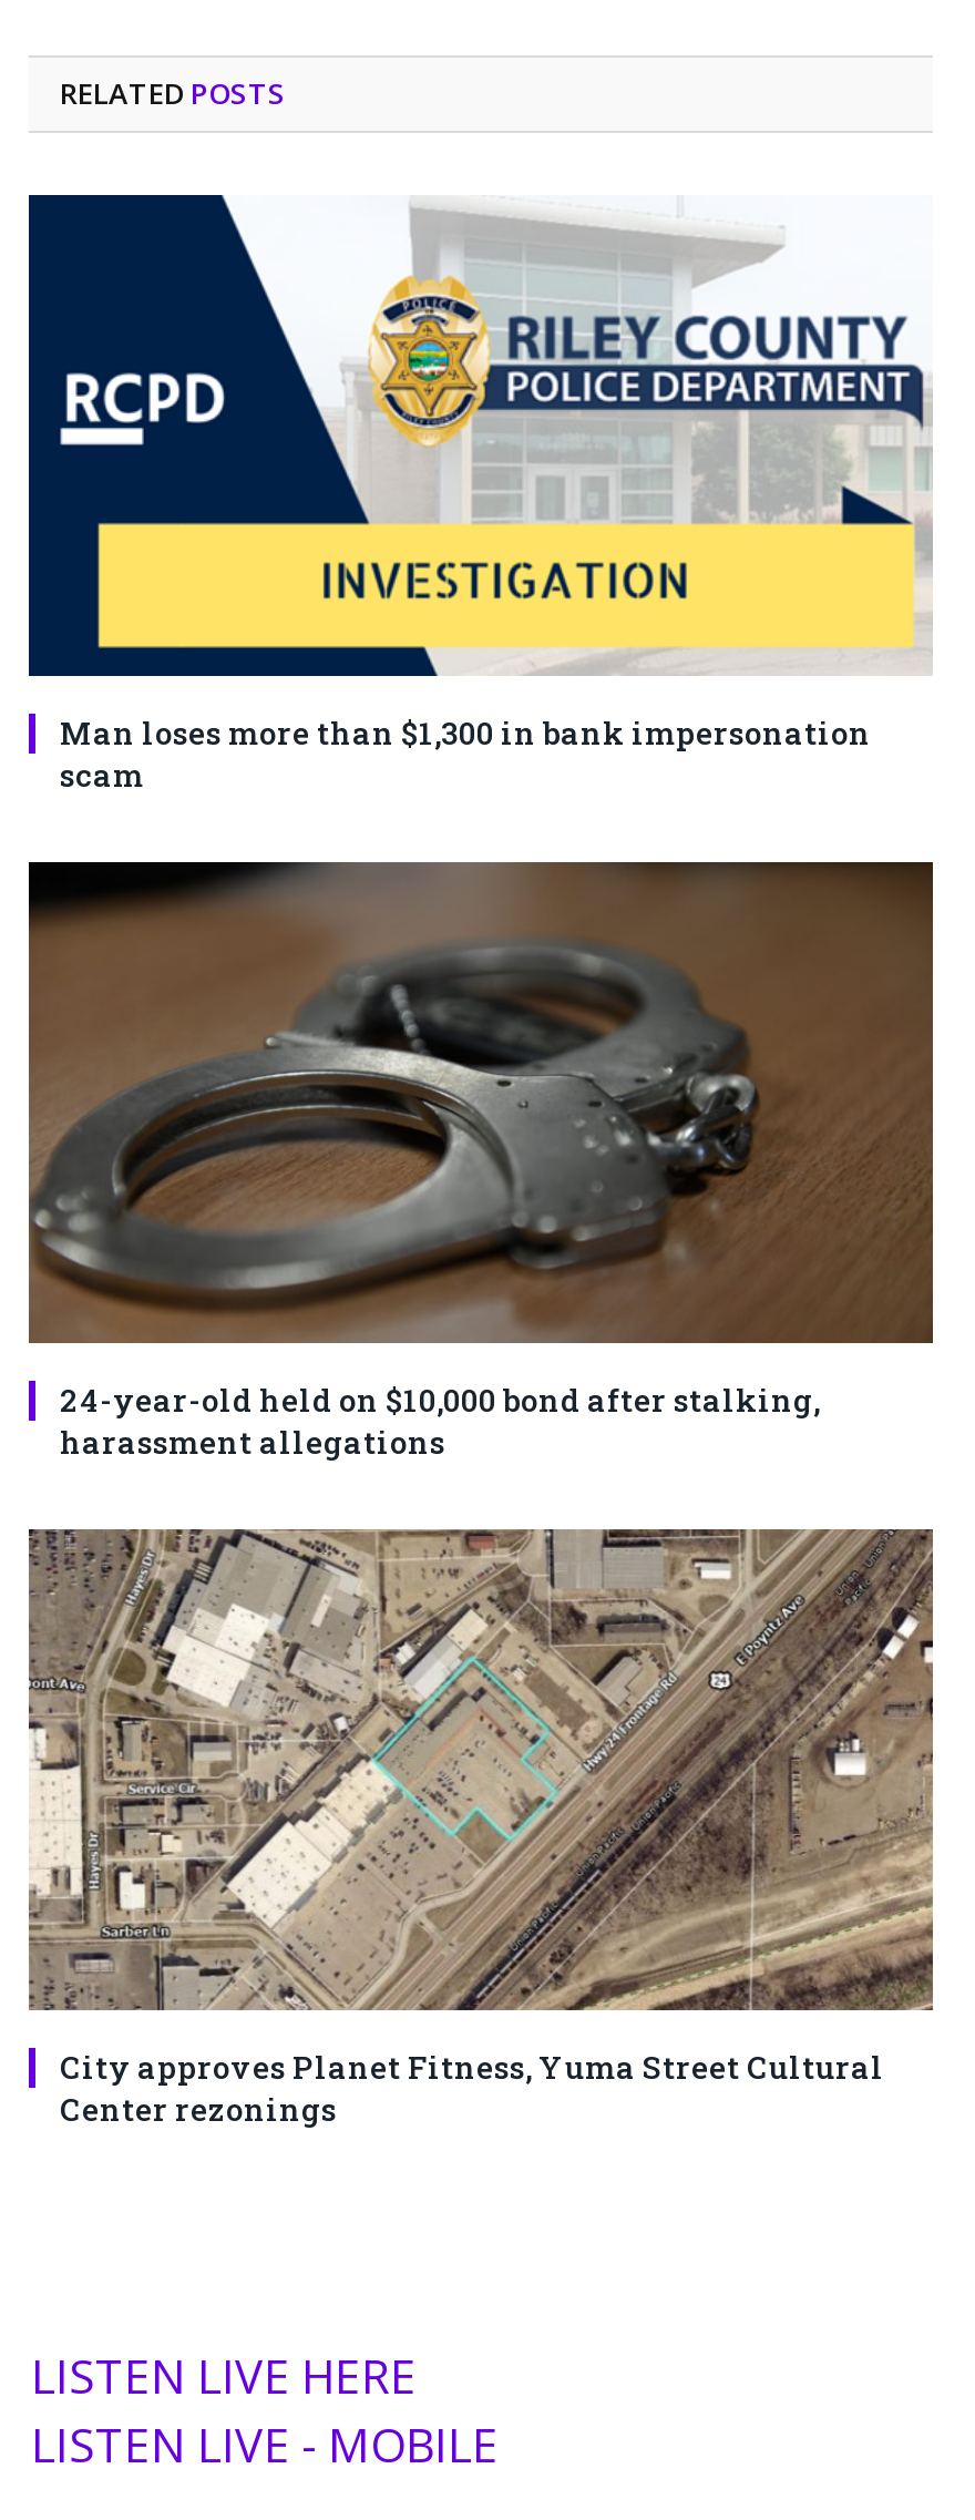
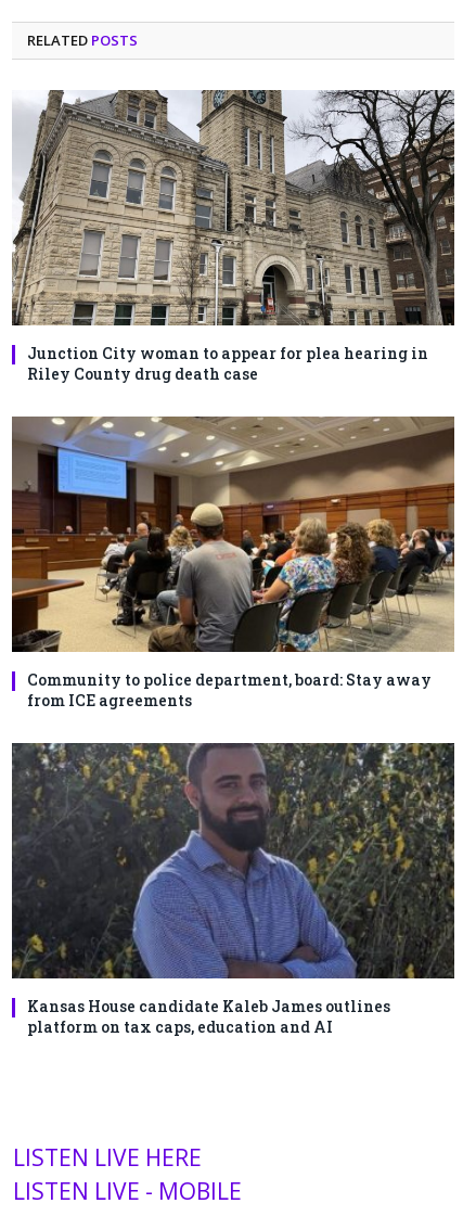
[27,192,933,795] [image] | Man loses more than $1,300 in bank impersonation | scam -> [11,89,455,384] [image] | Junction City woman to appear for plea hearing in | Riley County drug death case
[27,861,933,1462] [image] | 24-year-old held on $10,000 bond after stalking, | harassment allegations -> [11,417,454,711] [image] | Community to police department, board: Stay away | from ICE agreements
[27,1528,935,2129] [image] | City approves Planet Fitness, Yuma Street Cultural | Center rezonings -> [11,742,455,1037] [image] | Kansas House candidate Kaleb James outlines | platform on tax caps, education and AI

